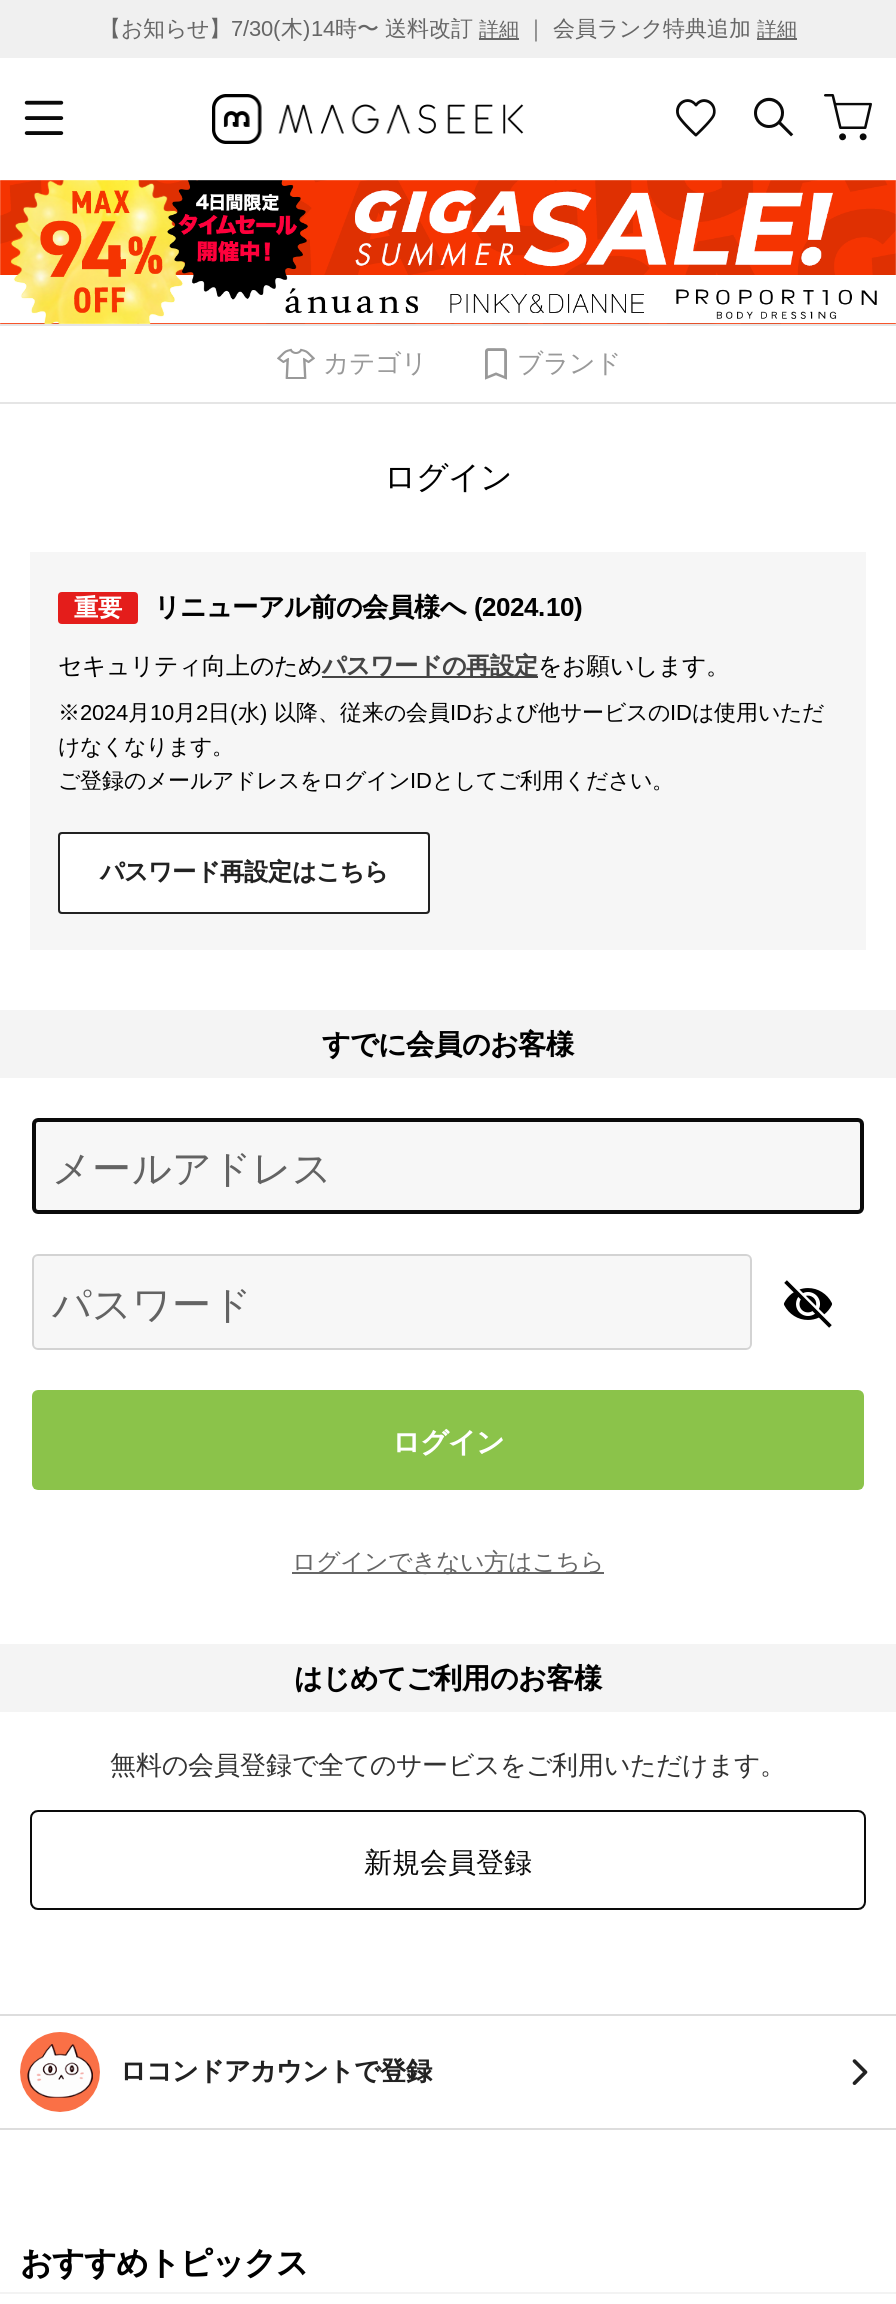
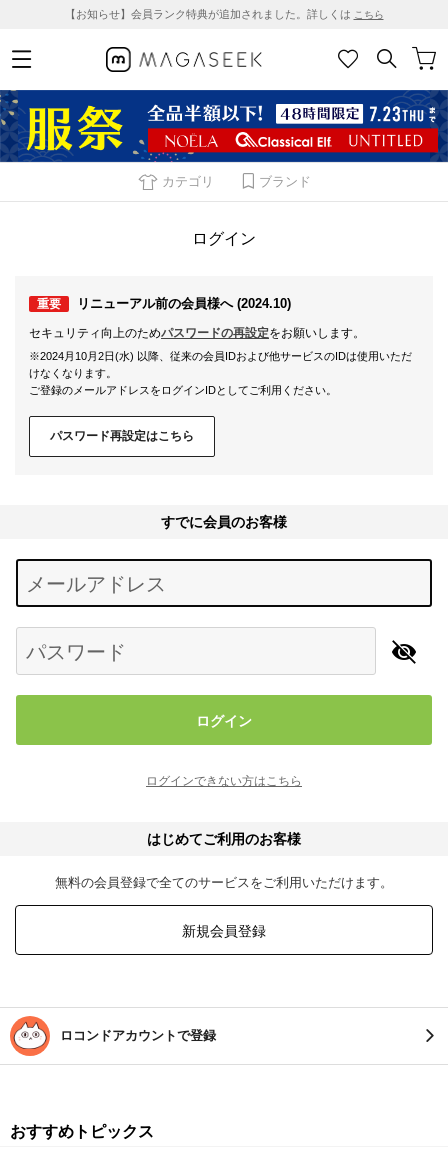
[99,16,797,40] 【お知らせ】7/30(木)14時〜 送料改訂詳細｜ 会員ランク特典追加詳細 -> [64,8,383,20] 【お知らせ】会員ランク特典が追加されました。詳しくはこちら
[6,178,890,326] [image] -> [3,89,445,163] [image]

